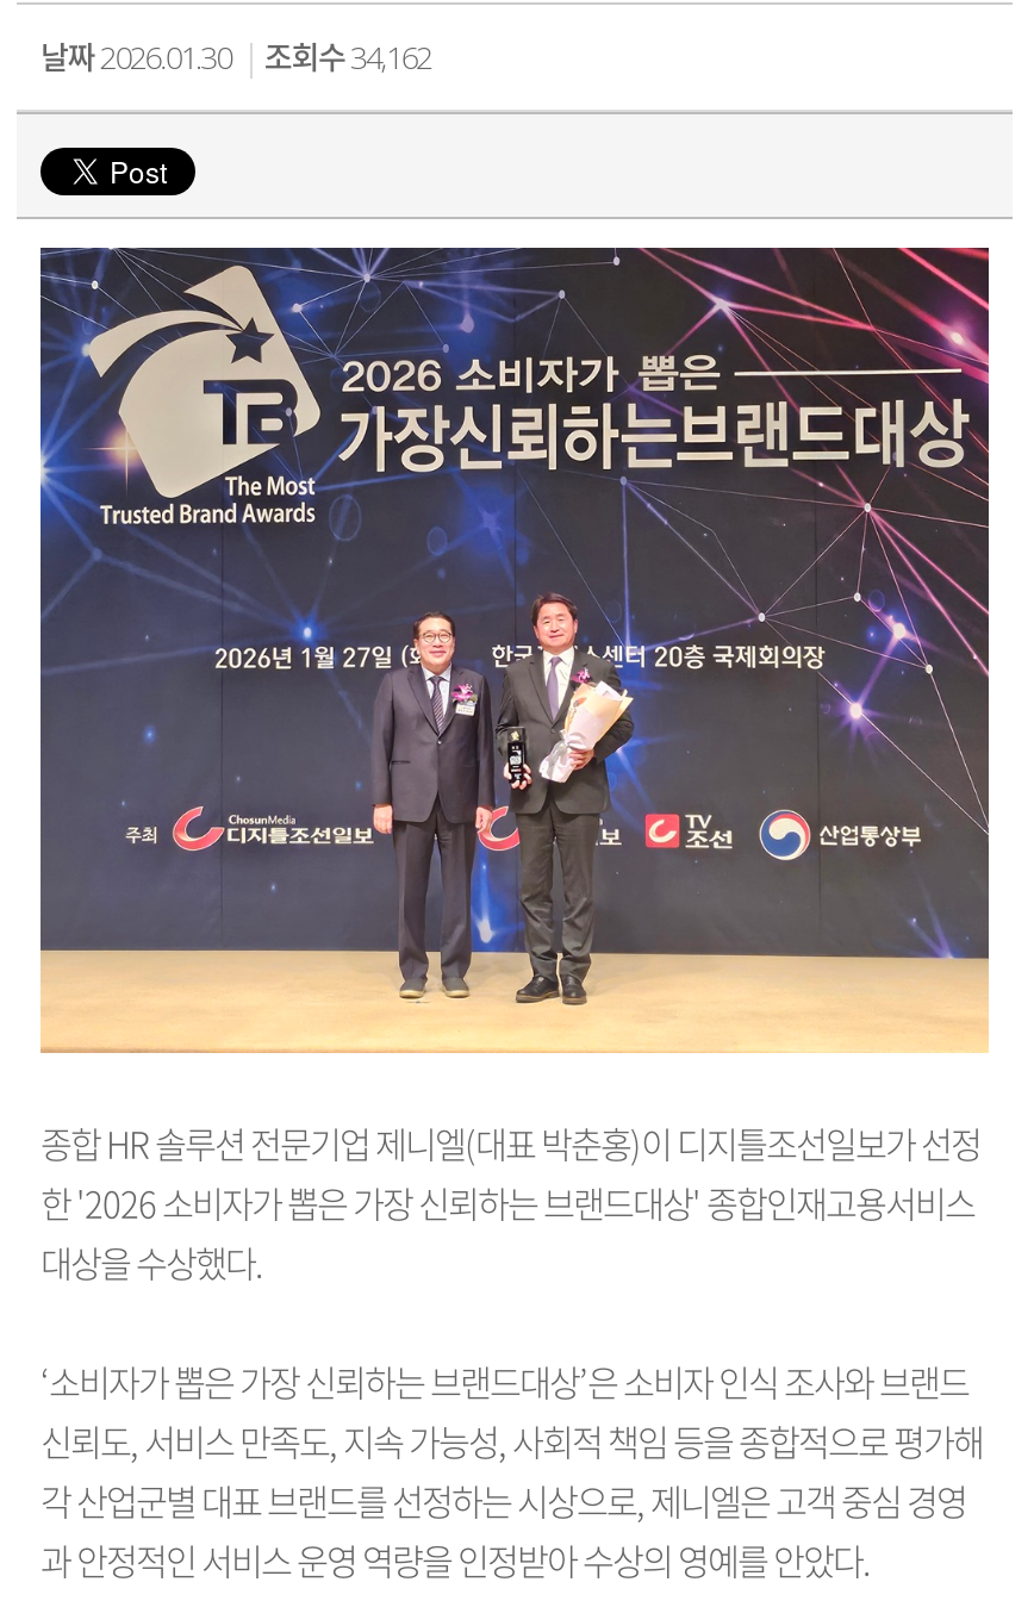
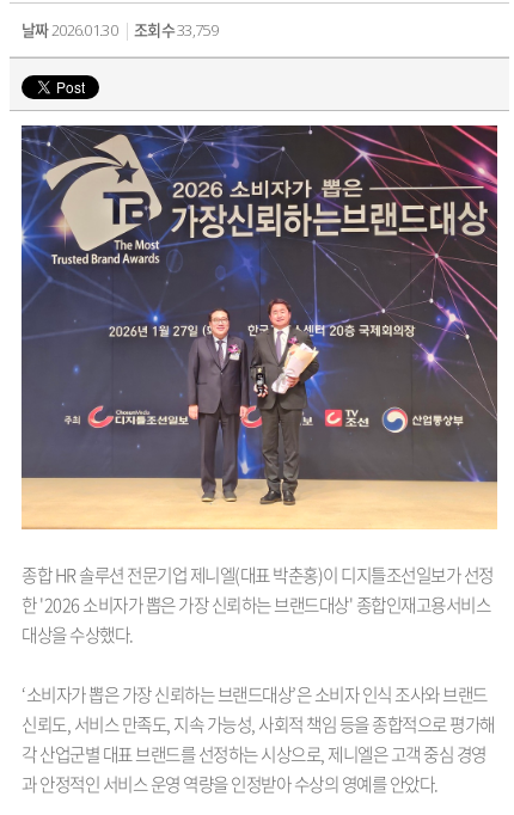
[41,36,431,79] 날짜2026.01.30 조회수34,162 -> [22,19,217,41] 날짜2026.01.30 조회수33,759

